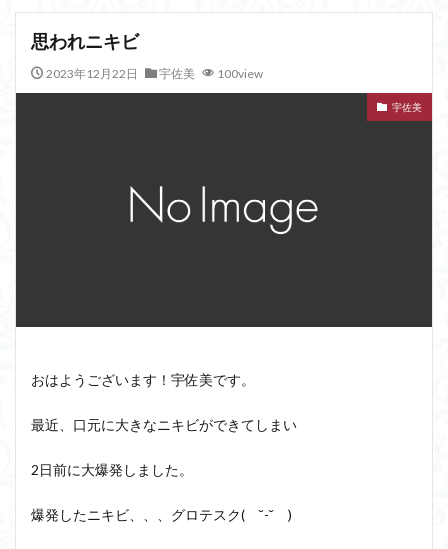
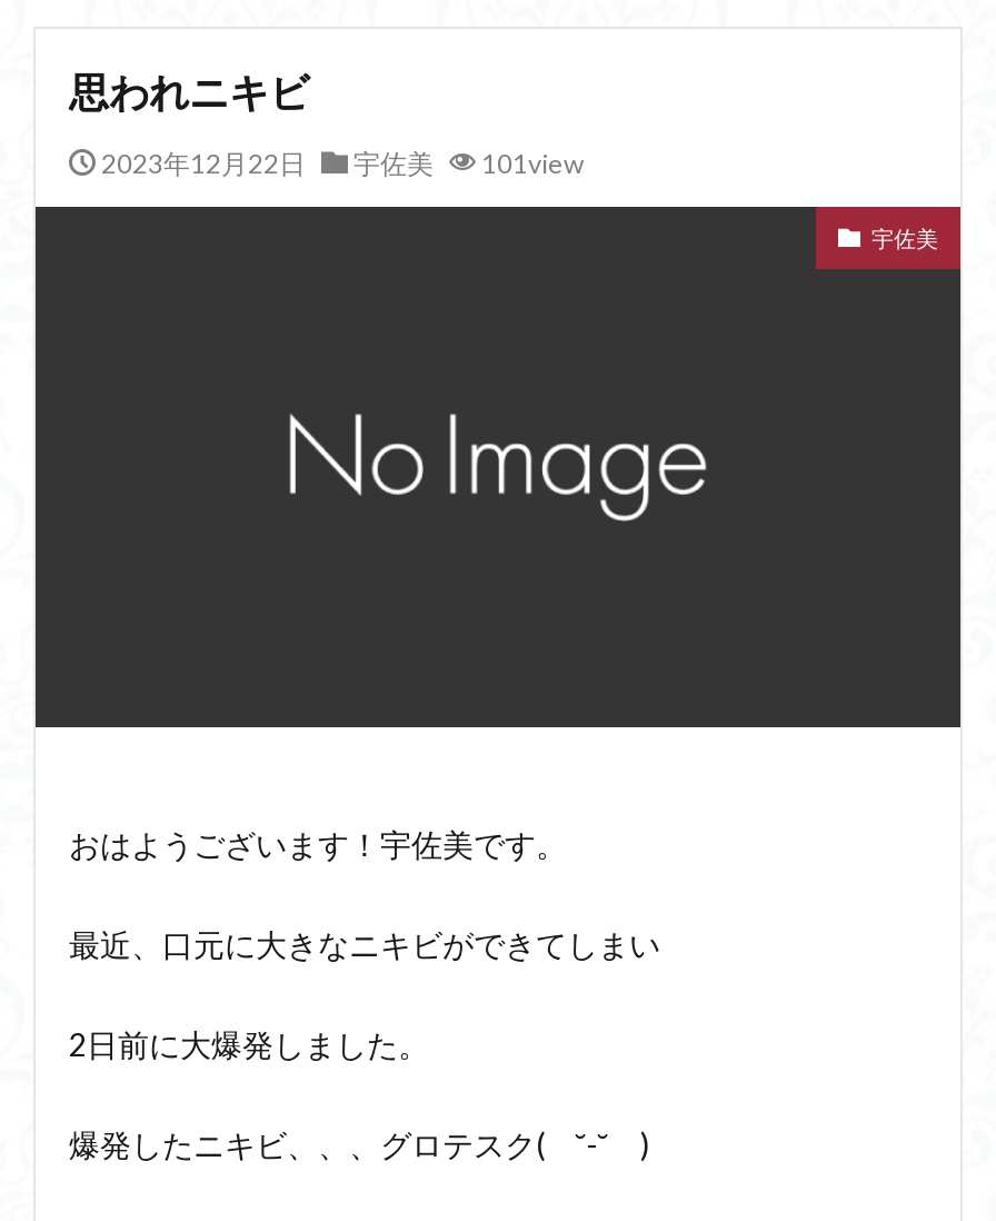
[45,66,262,81] 2023年12月22日 宇佐美 100view -> [101,147,584,180] 2023年12月22日 宇佐美 101view

